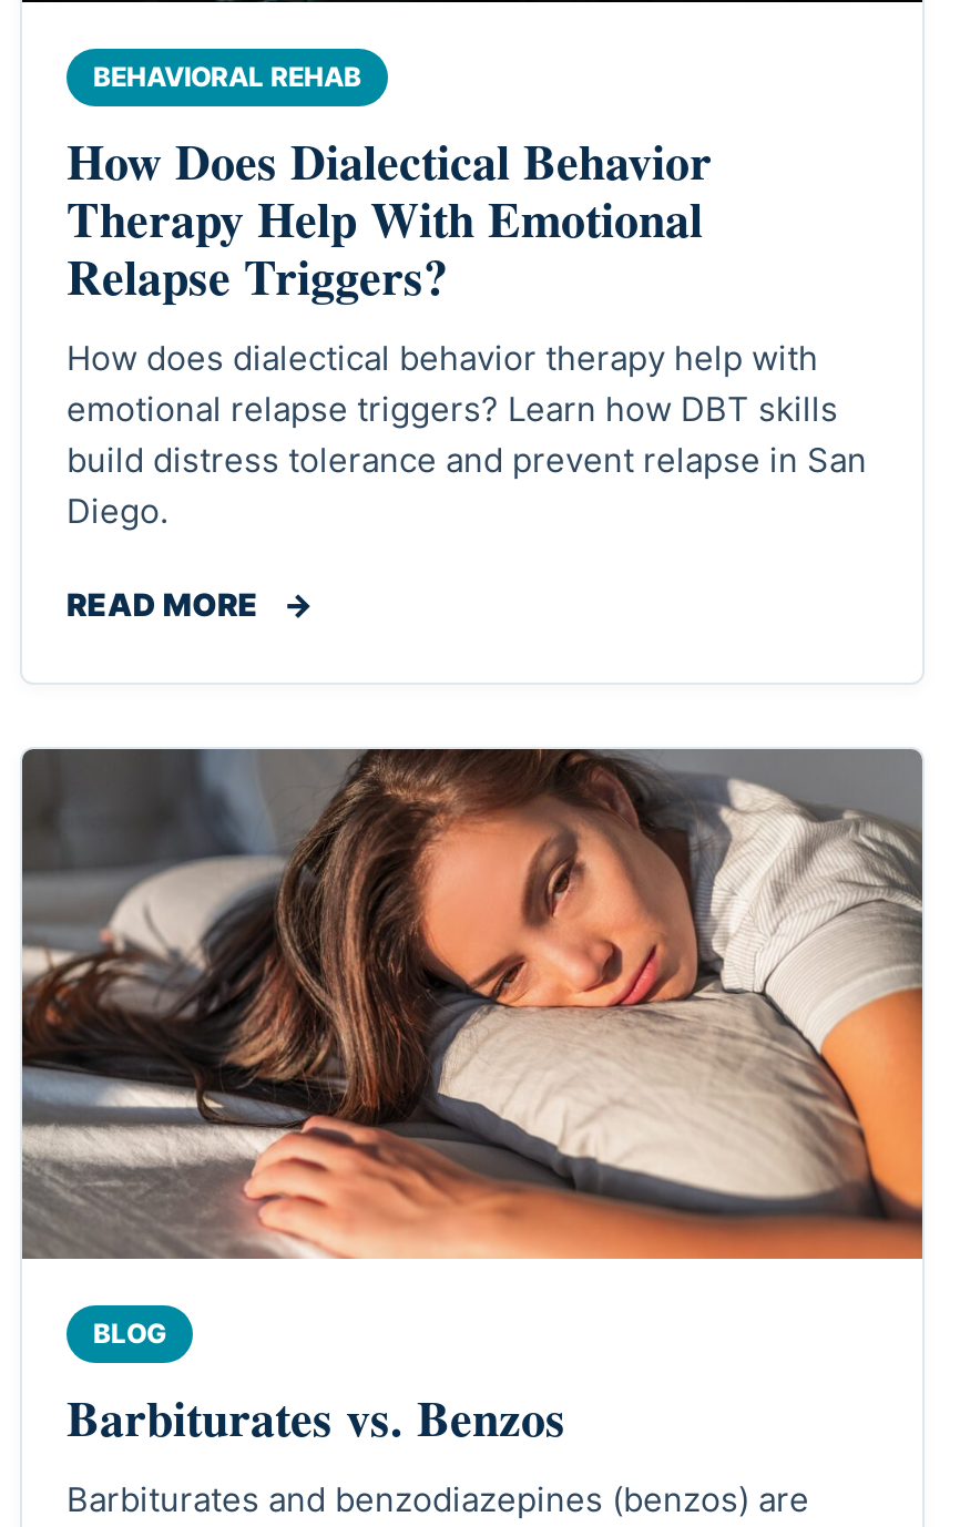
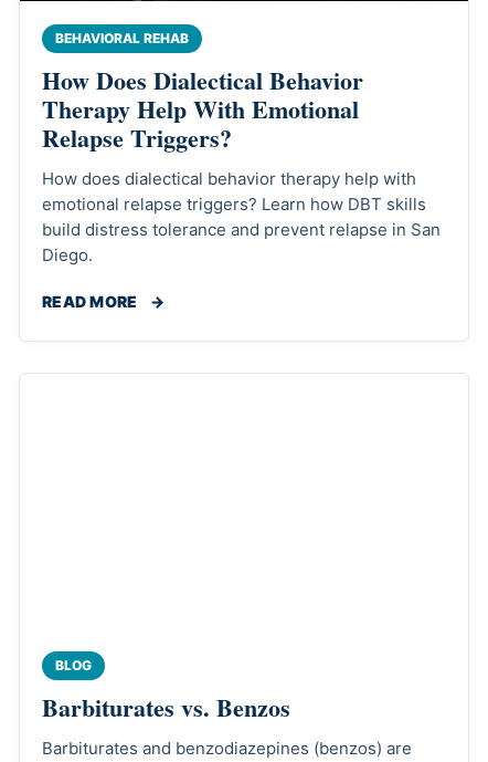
[20,747,925,1261] [image] -> none

